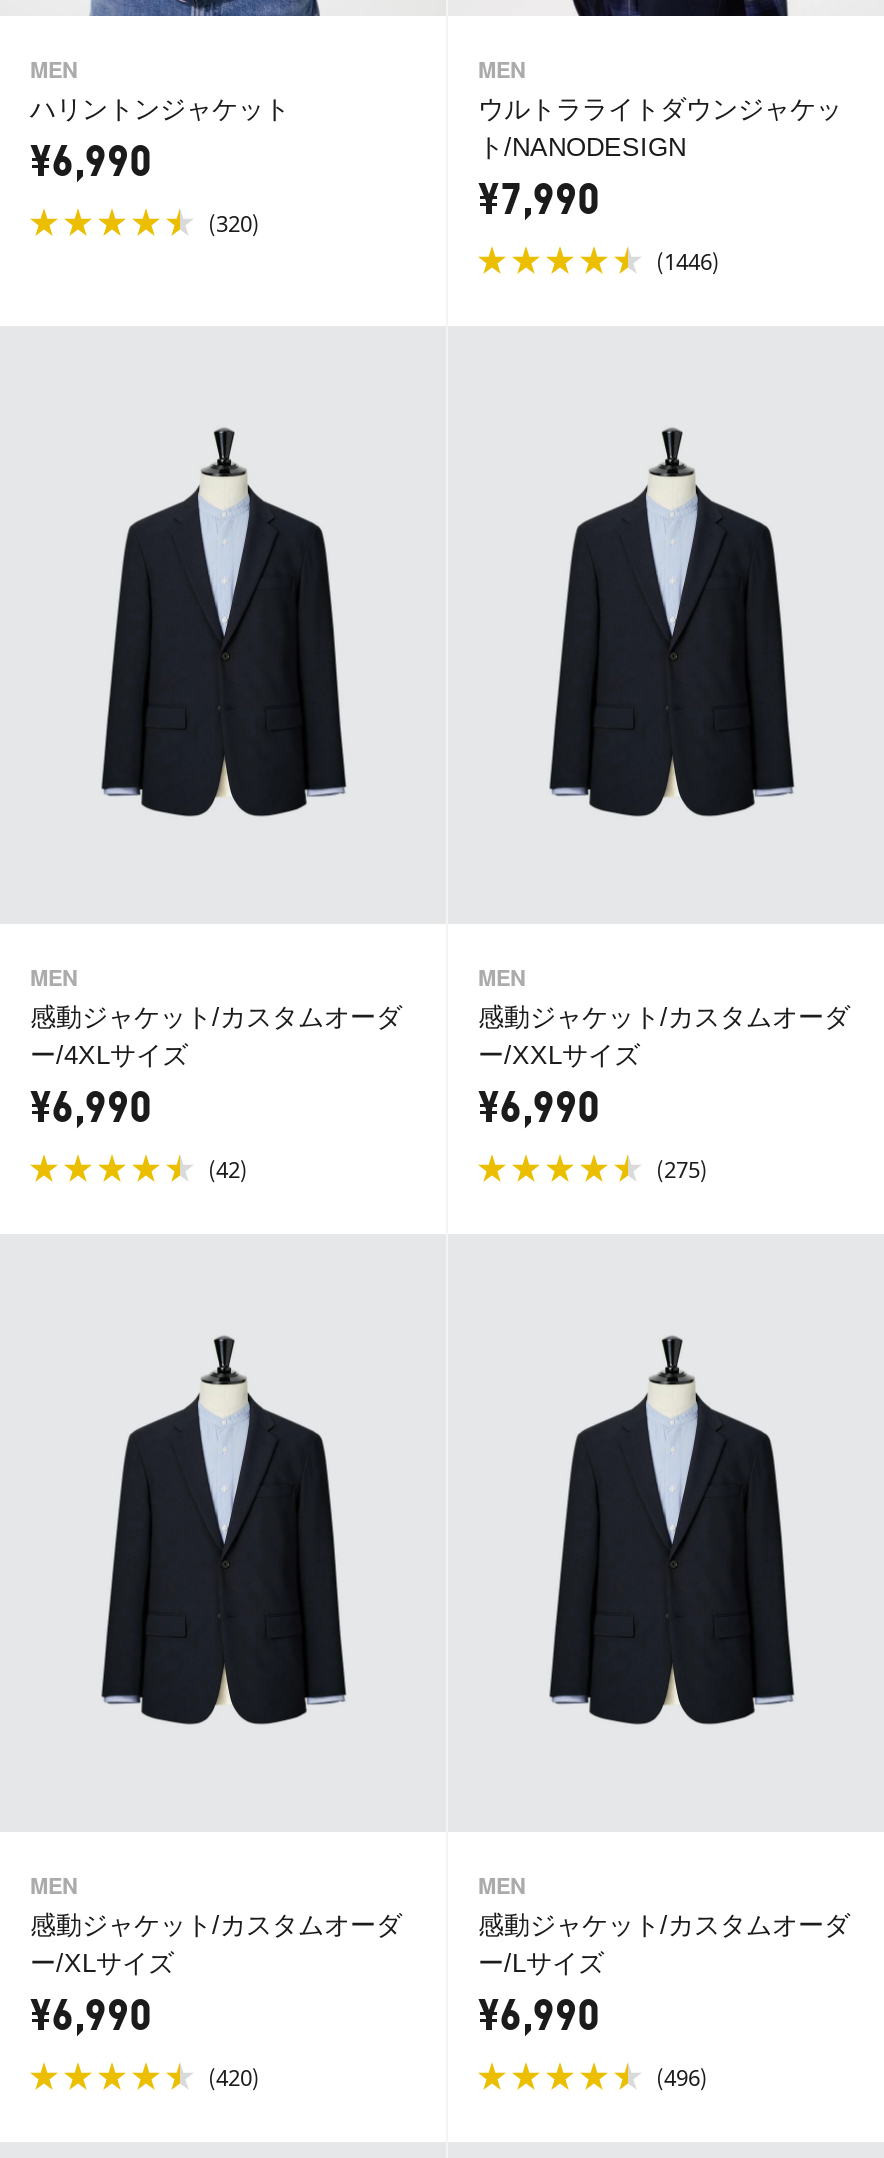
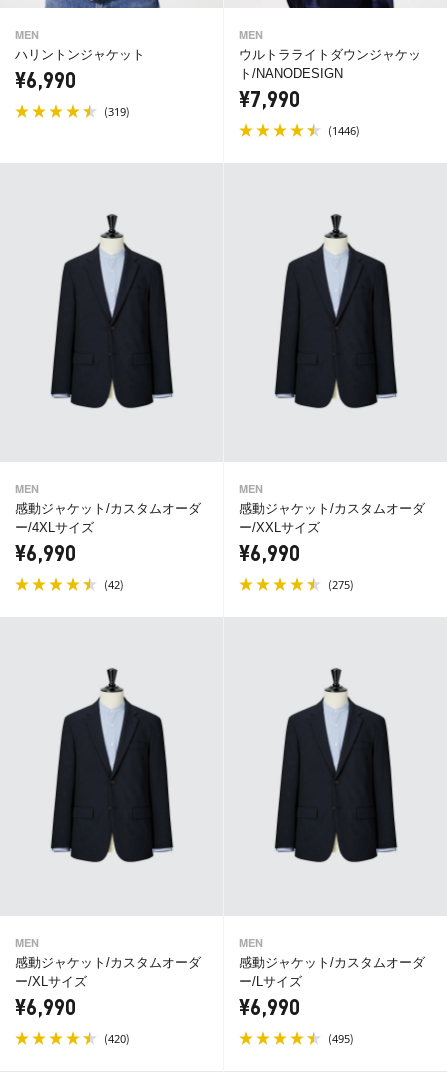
[208,205,260,237] (320) -> [104,103,130,119] (319)
[656,2060,708,2092] (496) -> [328,1030,354,1046] (495)

